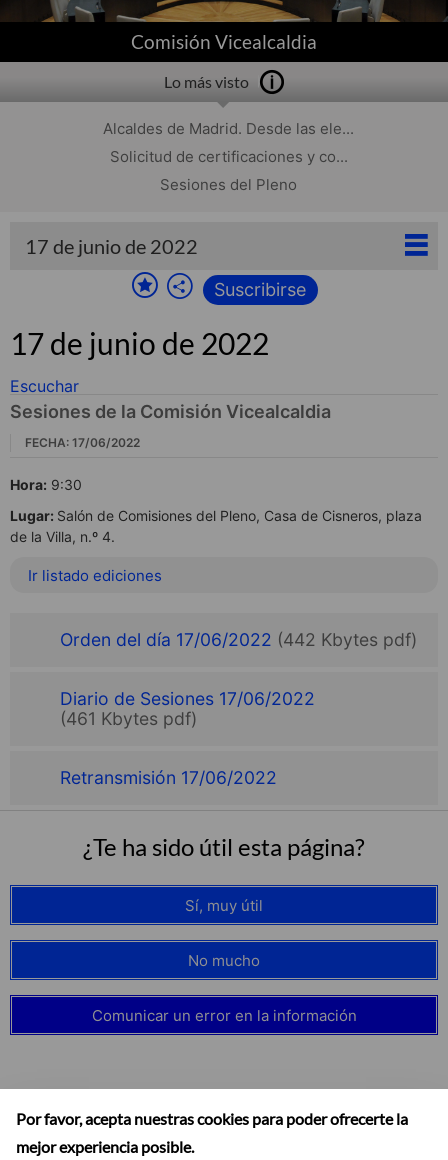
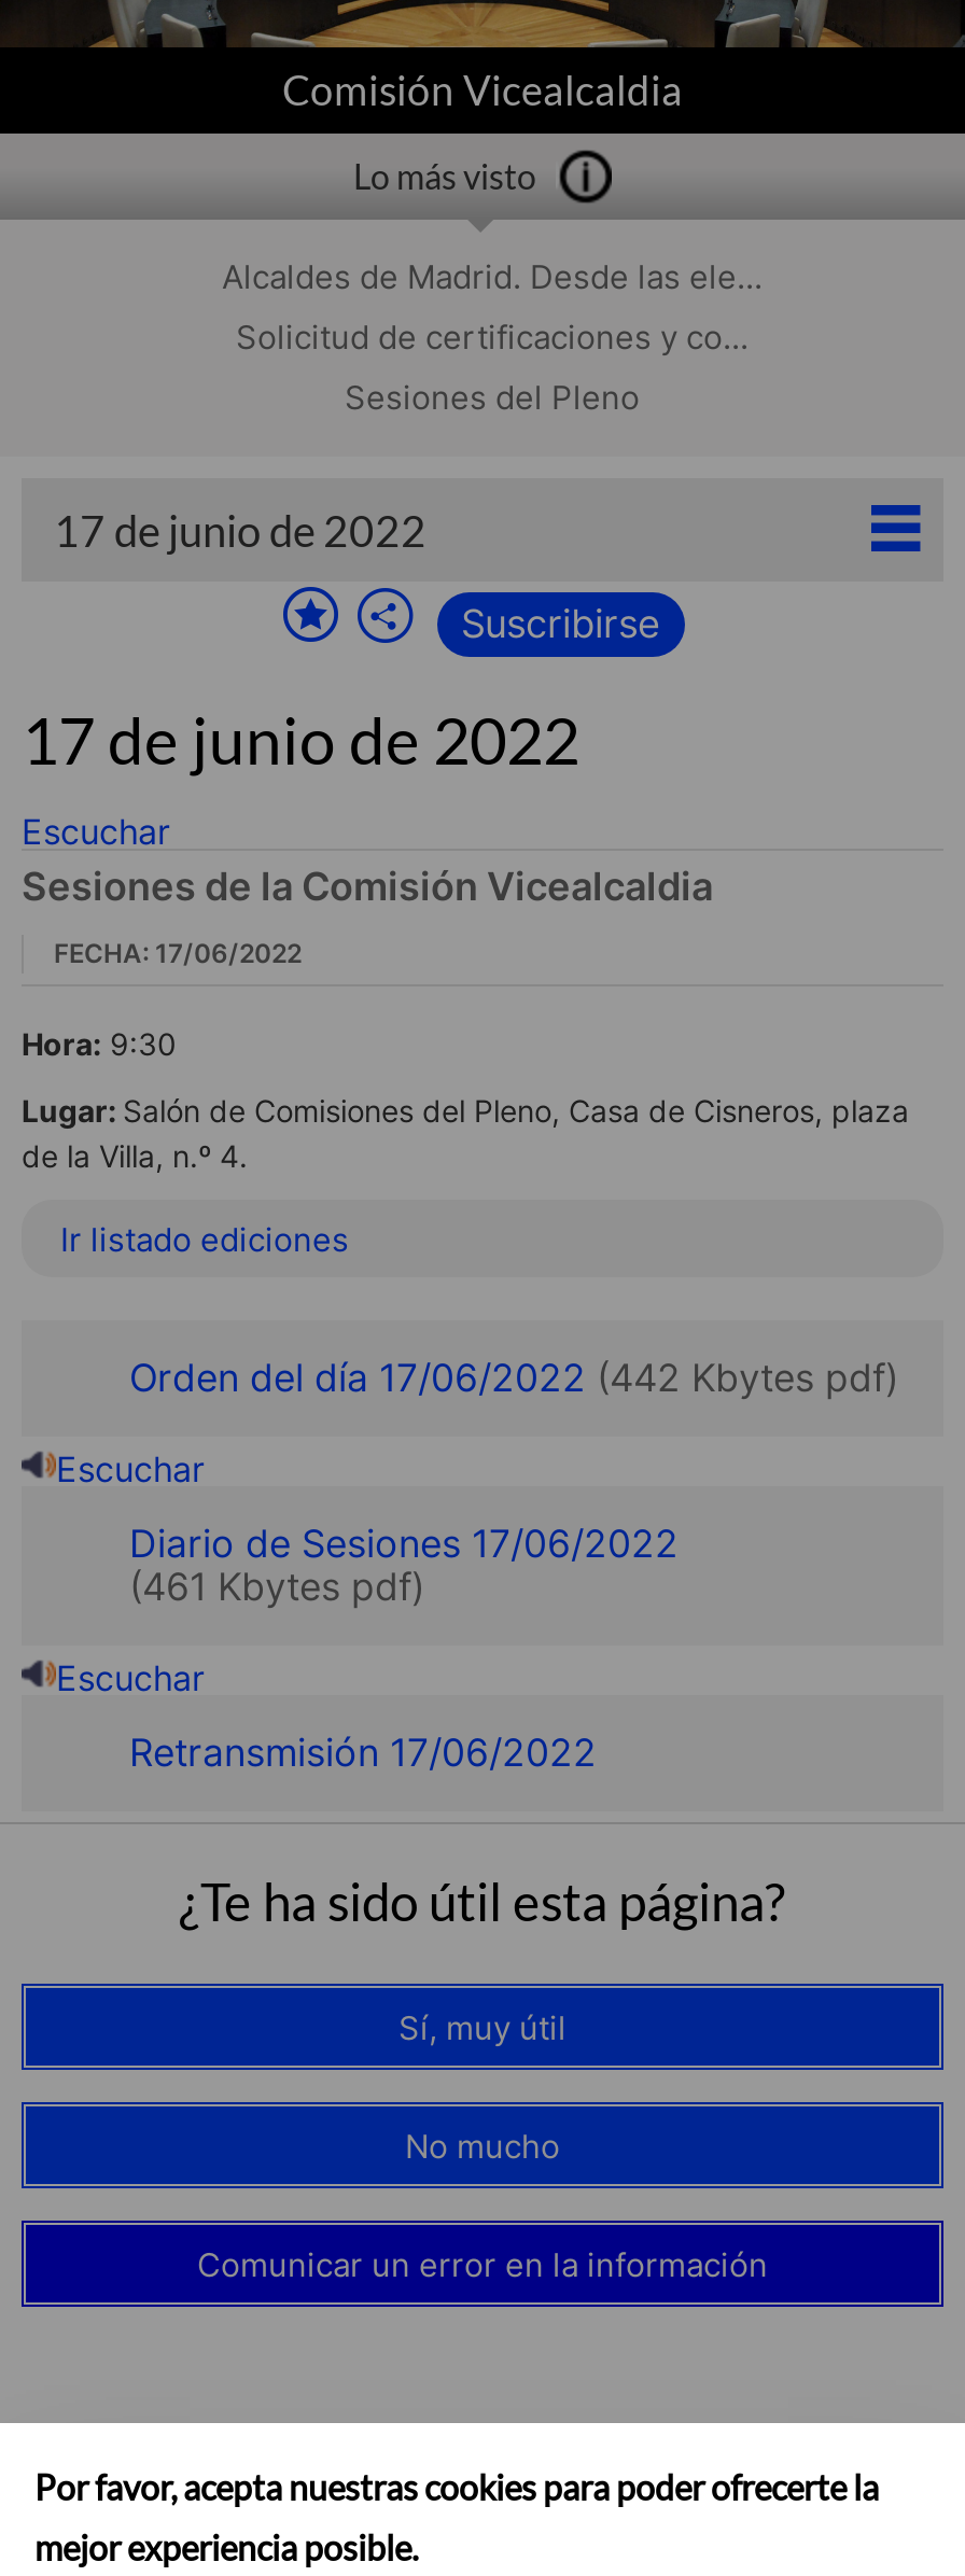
none -> [56,1448,205,1491] Escuchar
none -> [56,1657,205,1700] Escuchar

